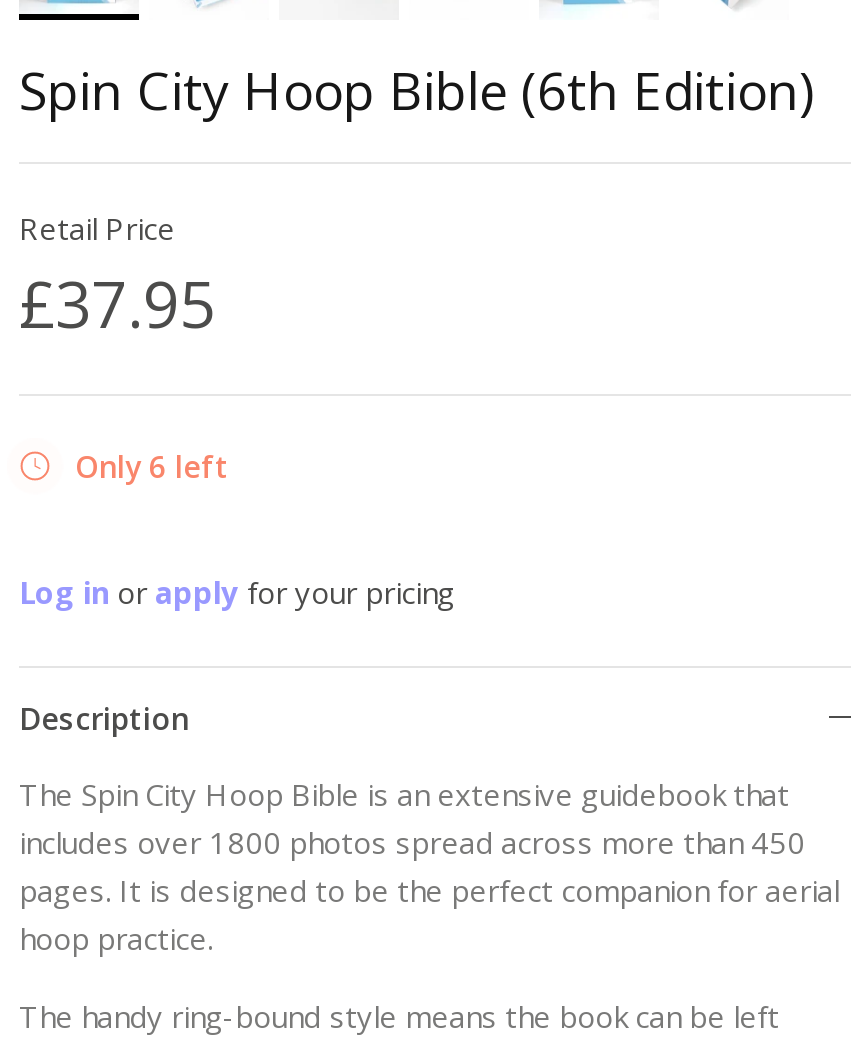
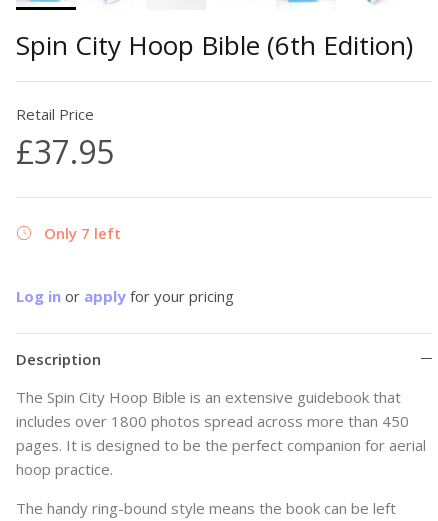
[75,446,229,486] Only 6 left -> [44,223,121,243] Only 7 left

